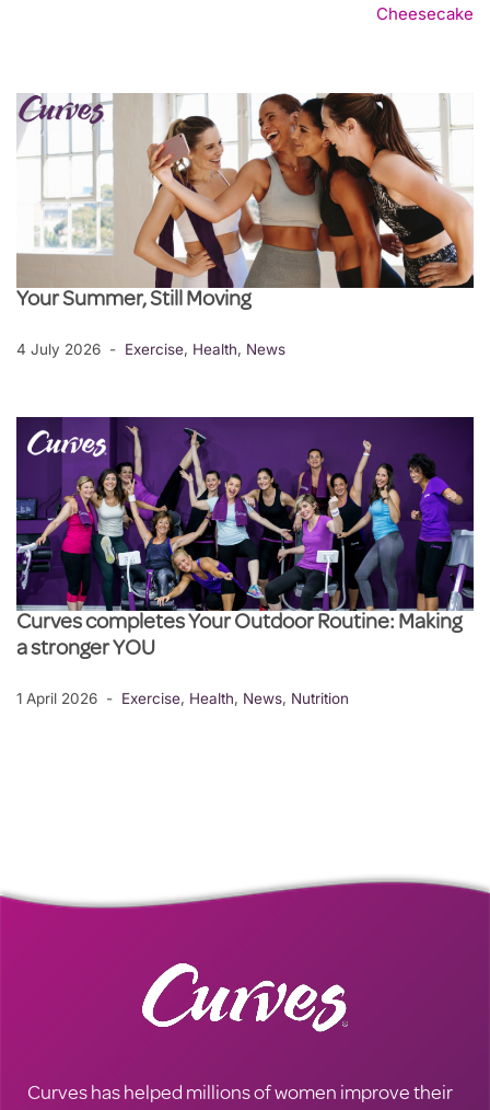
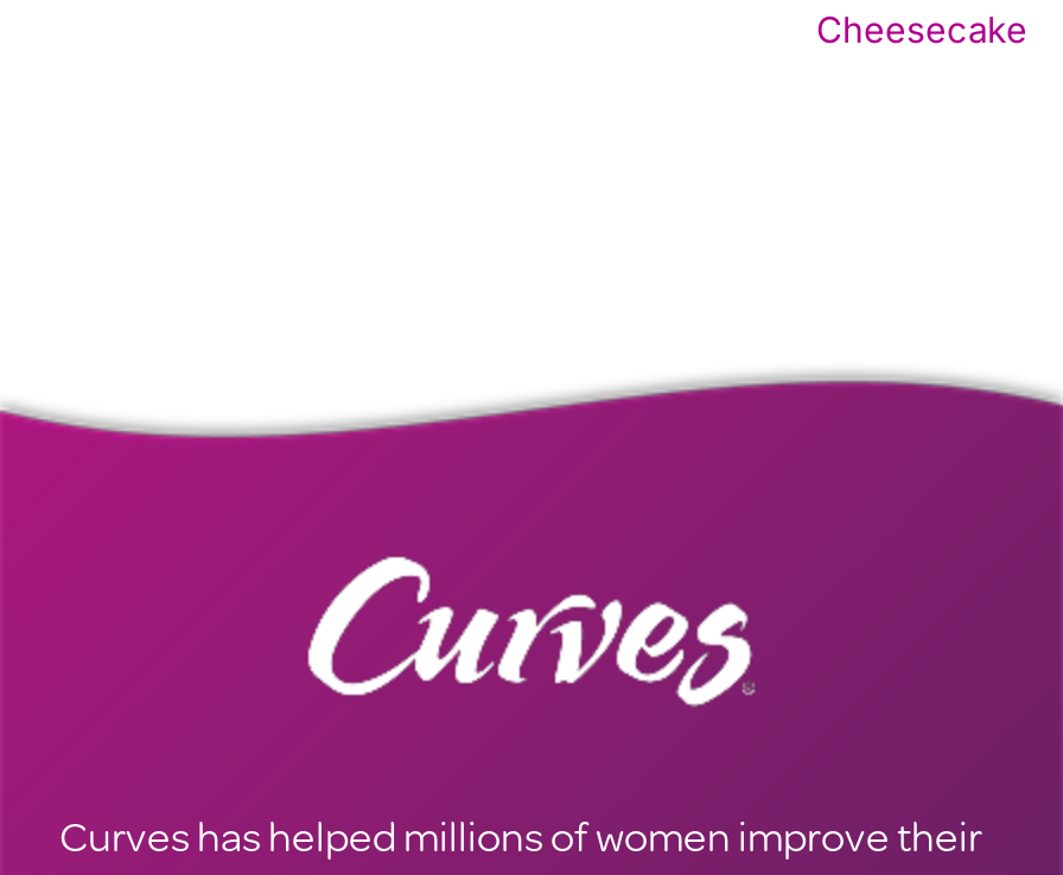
[15,92,475,358] [image] | Your Summer, Still Moving | 4 July 2026 | Exercise, Health, News -> none
[15,416,475,707] [image] | Curves completes Your Outdoor Routine: Making | a stronger YOU | 1 April 2026 | Exercise, Health, News, Nutrition -> none

